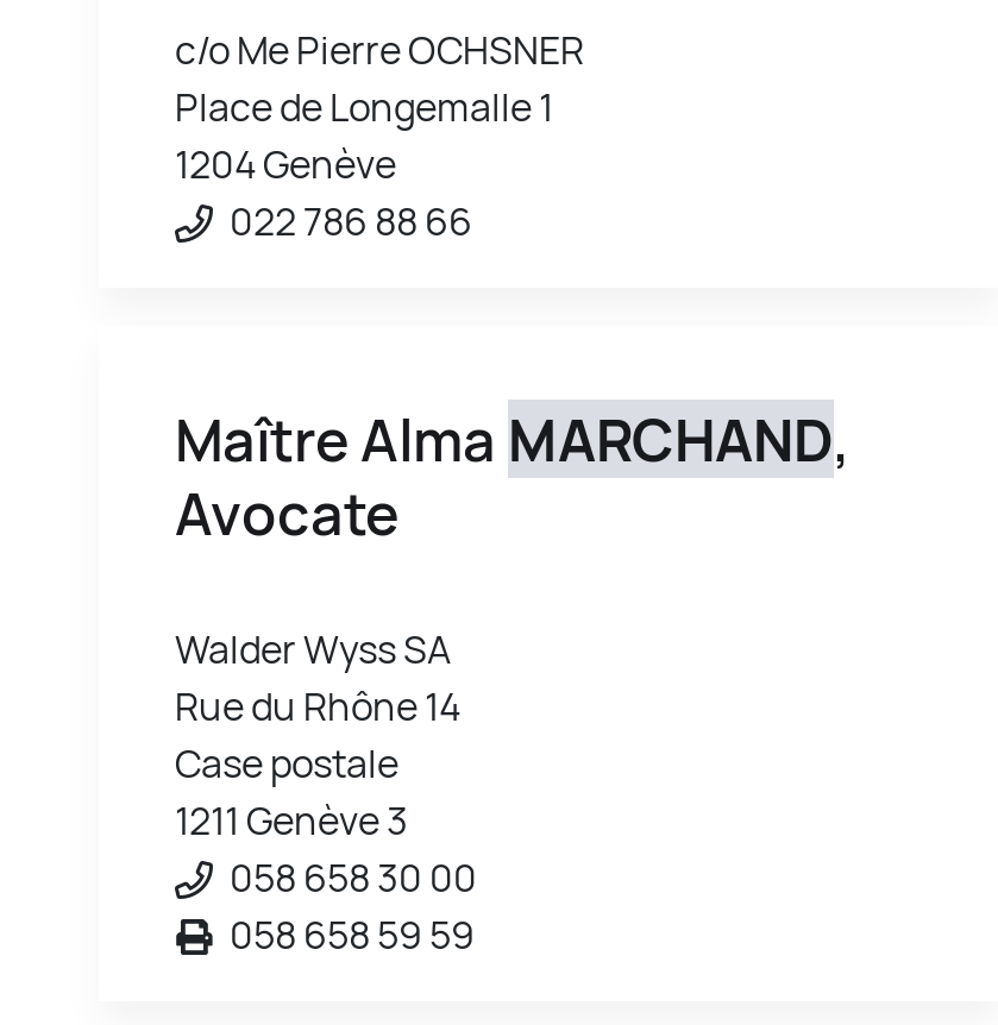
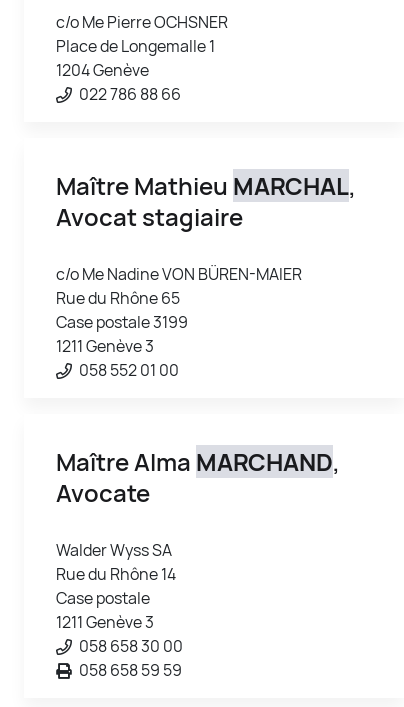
none -> [56,169,356,381] Maître Mathieu MARCHAL, | Avocat stagiaire | c/o Me Nadine VON BÜREN-MAIER | Rue du Rhône 65 | Case postale 3199 | 1211 Genève 3 | 058 552 01 00

